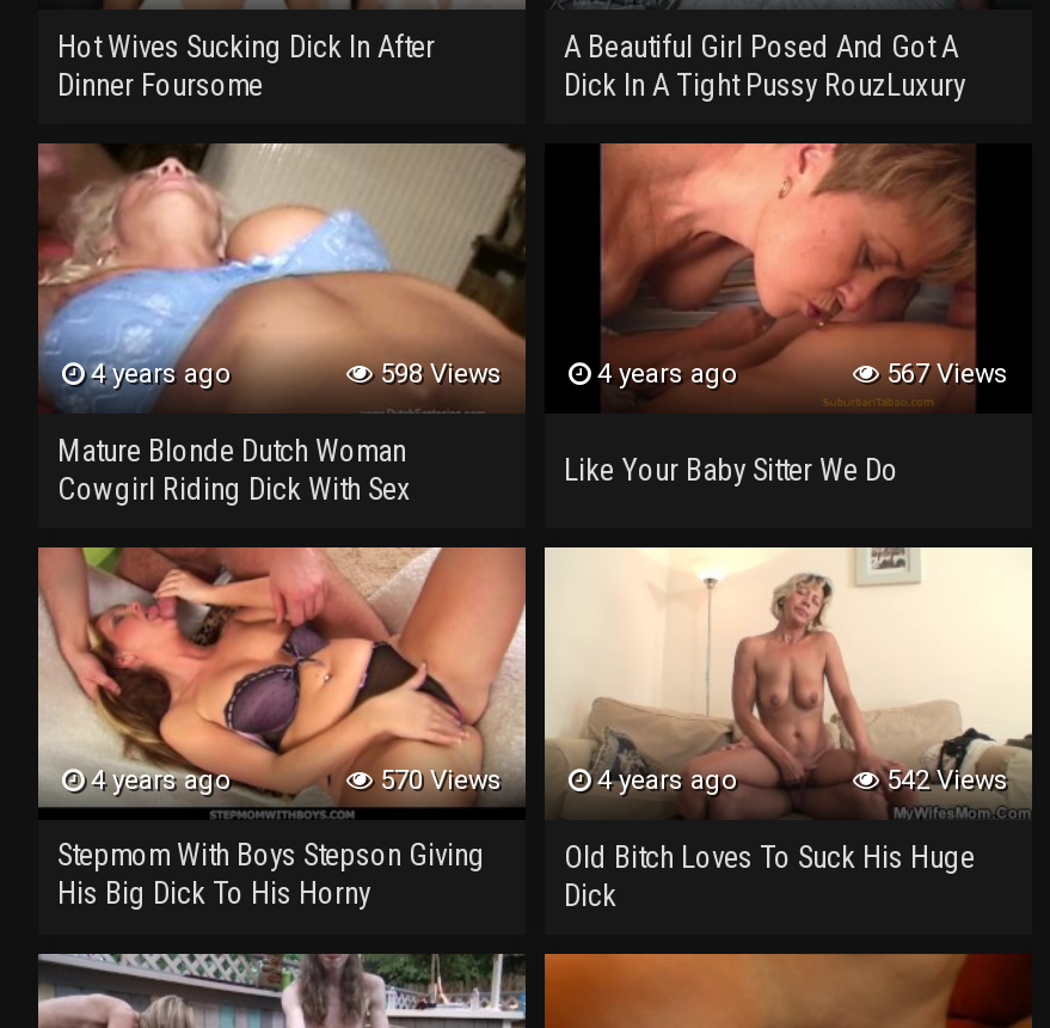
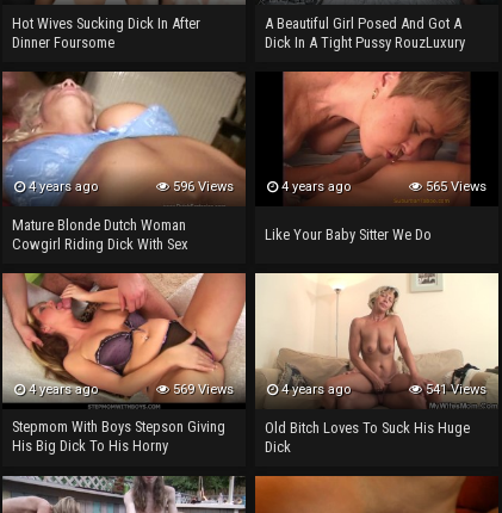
[373,359,502,390] 598 Views -> [169,179,234,195] 596 Views
[879,359,1008,390] 567 Views -> [422,179,486,195] 565 Views
[373,764,502,795] 570 Views -> [169,381,234,397] 569 Views
[879,764,1008,795] 542 Views -> [422,381,486,397] 541 Views

